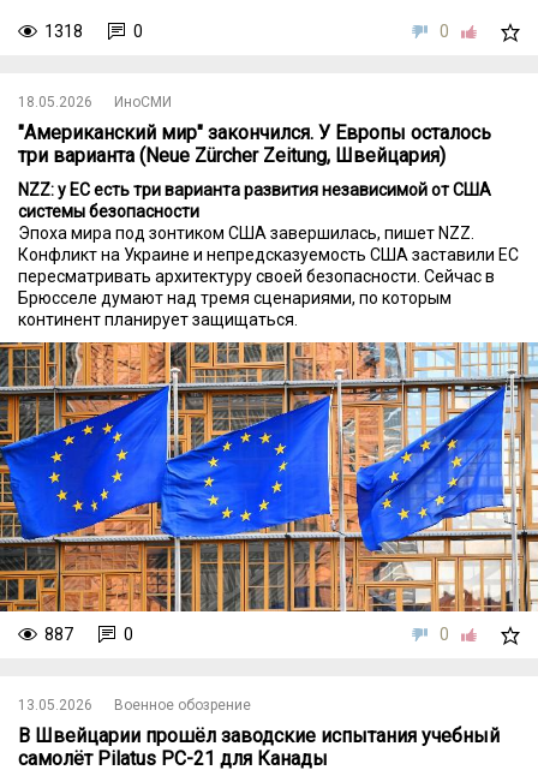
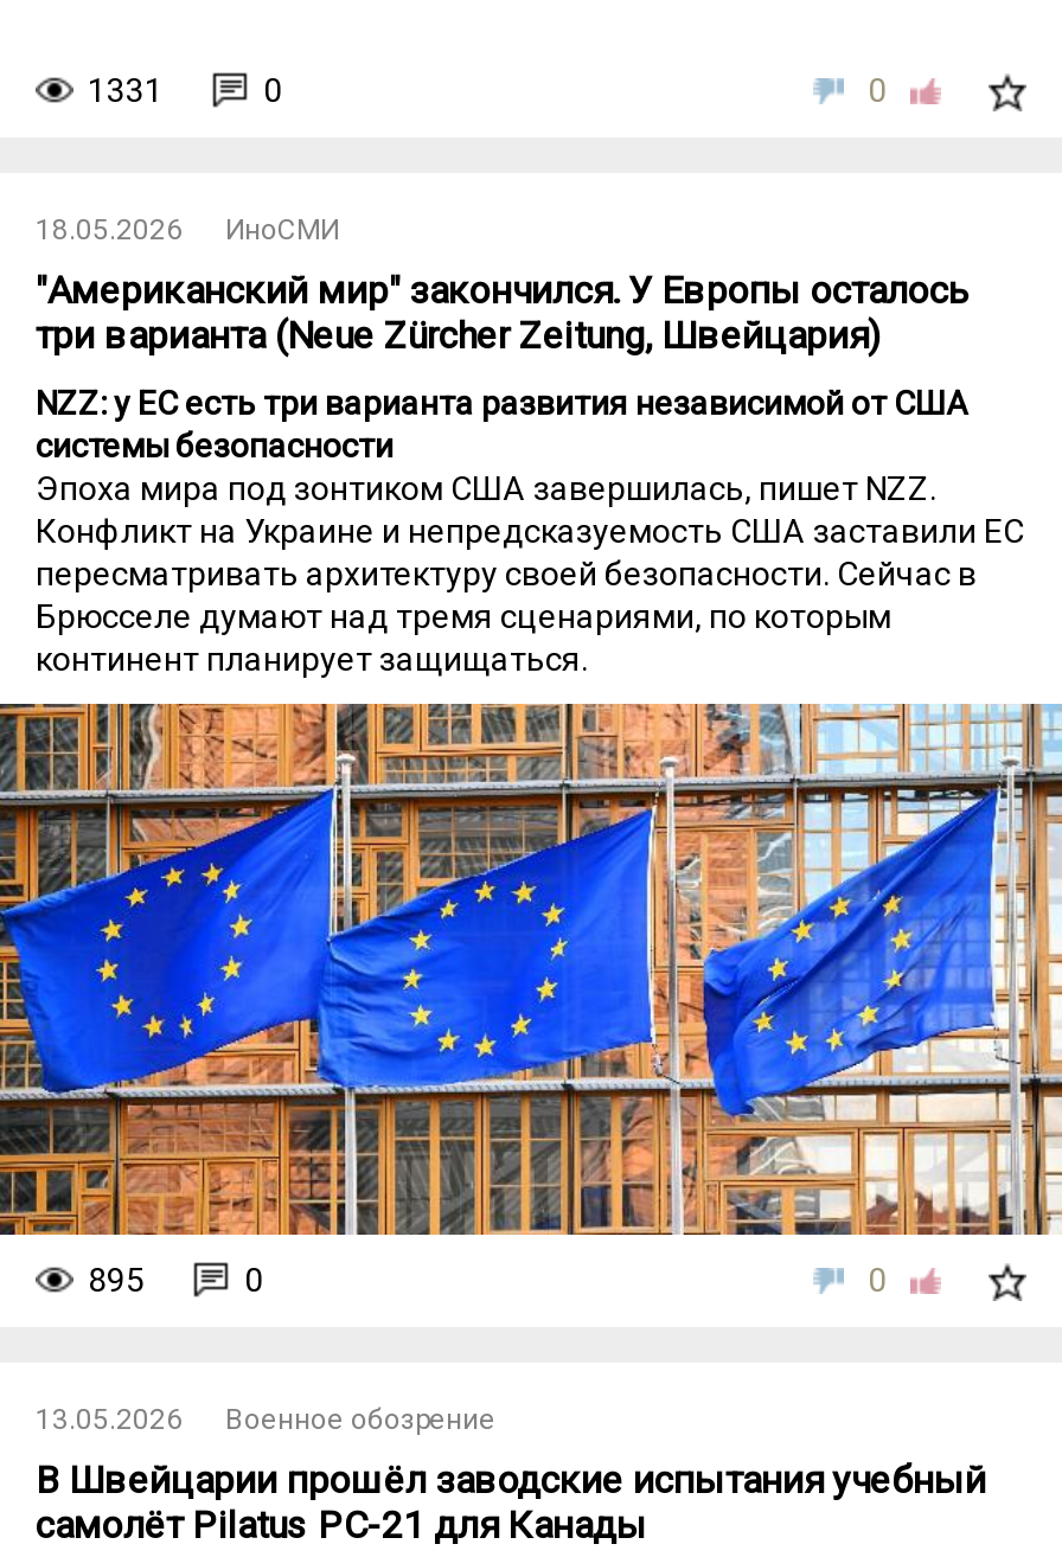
[44,21,83,40] 1318 -> [88,70,164,108] 1331
[44,624,73,644] 887 -> [88,1260,145,1298] 895

